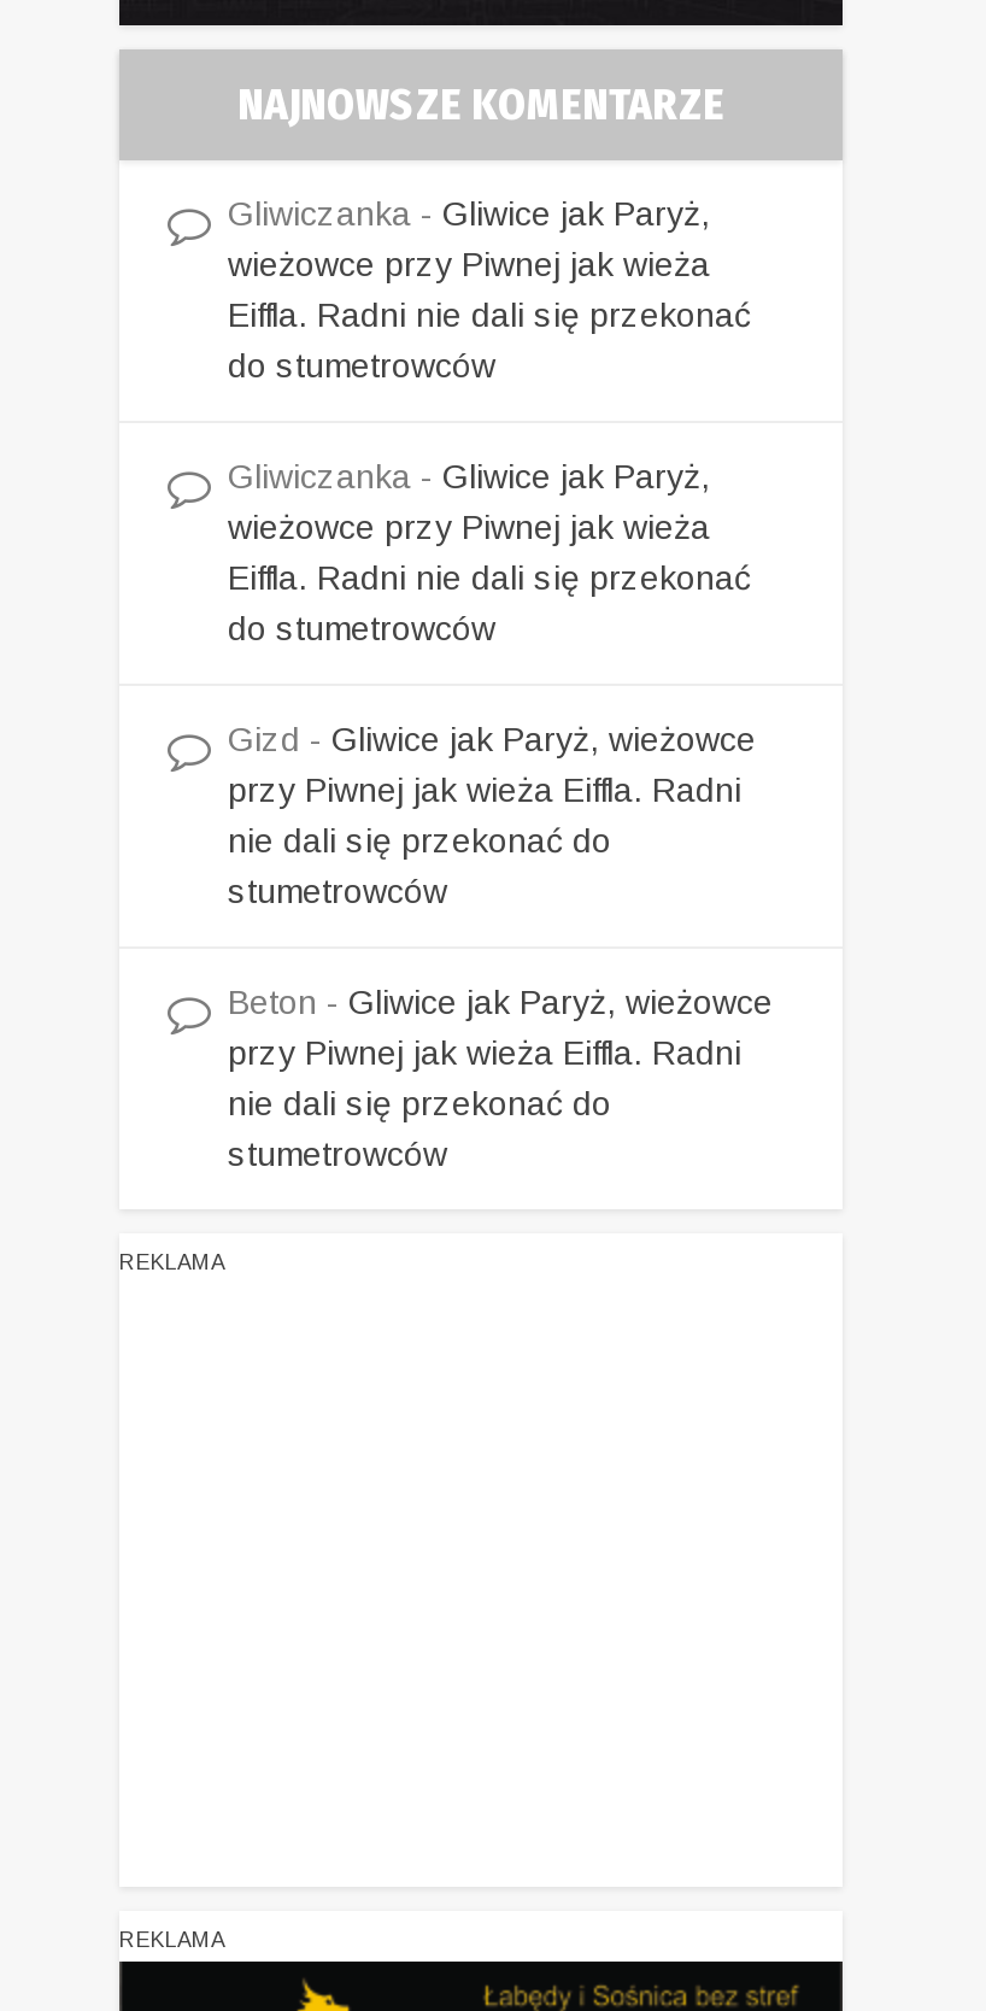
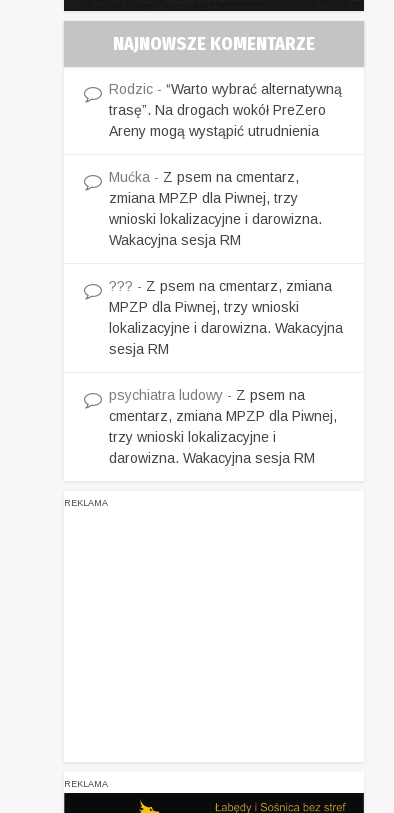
[228,194,751,385] Gliwiczanka - Gliwice jak Paryż, | wieżowce przy Piwnej jak wieża | Eiffla. Radni nie dali się przekonać | do stumetrowców -> [109,81,342,139] Rodzic - “Warto wybrać alternatywną | trasę”. Na drogach wokół PreZero | Areny mogą wystąpić utrudnienia
[228,457,751,648] Gliwiczanka - Gliwice jak Paryż, | wieżowce przy Piwnej jak wieża | Eiffla. Radni nie dali się przekonać | do stumetrowców -> [109,169,322,248] Mućka - Z psem na cmentarz, | zmiana MPZP dla Piwnej, trzy | wnioski lokalizacyjne i darowizna. | Wakacyjna sesja RM
[228,720,756,910] Gizd - Gliwice jak Paryż, wieżowce | przy Piwnej jak wieża Eiffla. Radni | nie dali się przekonać do | stumetrowców -> [109,278,343,357] ??? - Z psem na cmentarz, zmiana | MPZP dla Piwnej, trzy wnioski | lokalizacyjne i darowizna. Wakacyjna | sesja RM
[228,983,773,1173] Beton - Gliwice jak Paryż, wieżowce | przy Piwnej jak wieża Eiffla. Radni | nie dali się przekonać do | stumetrowców -> [109,387,337,466] psychiatra ludowy - Z psem na | cmentarz, zmiana MPZP dla Piwnej, | trzy wnioski lokalizacyjne i | darowizna. Wakacyjna sesja RM

